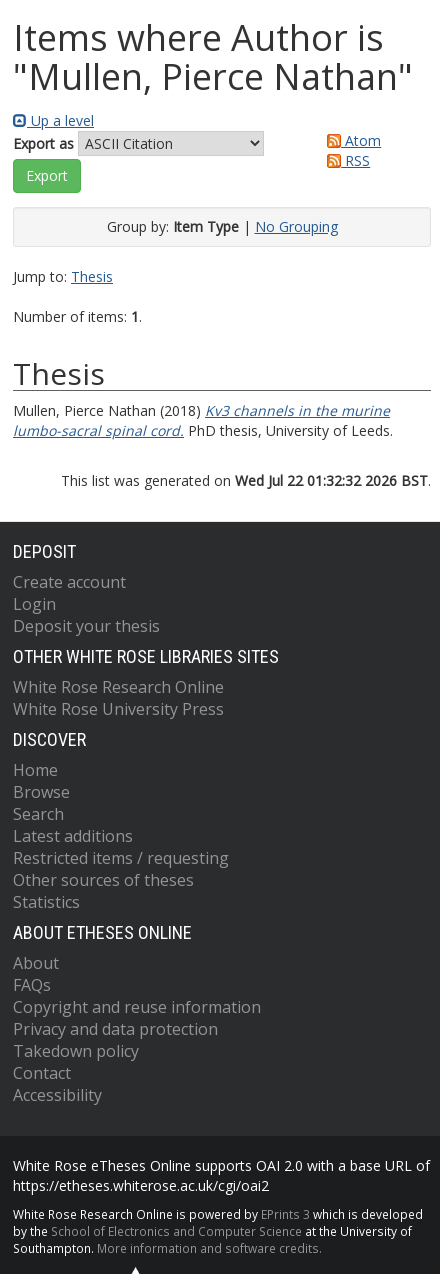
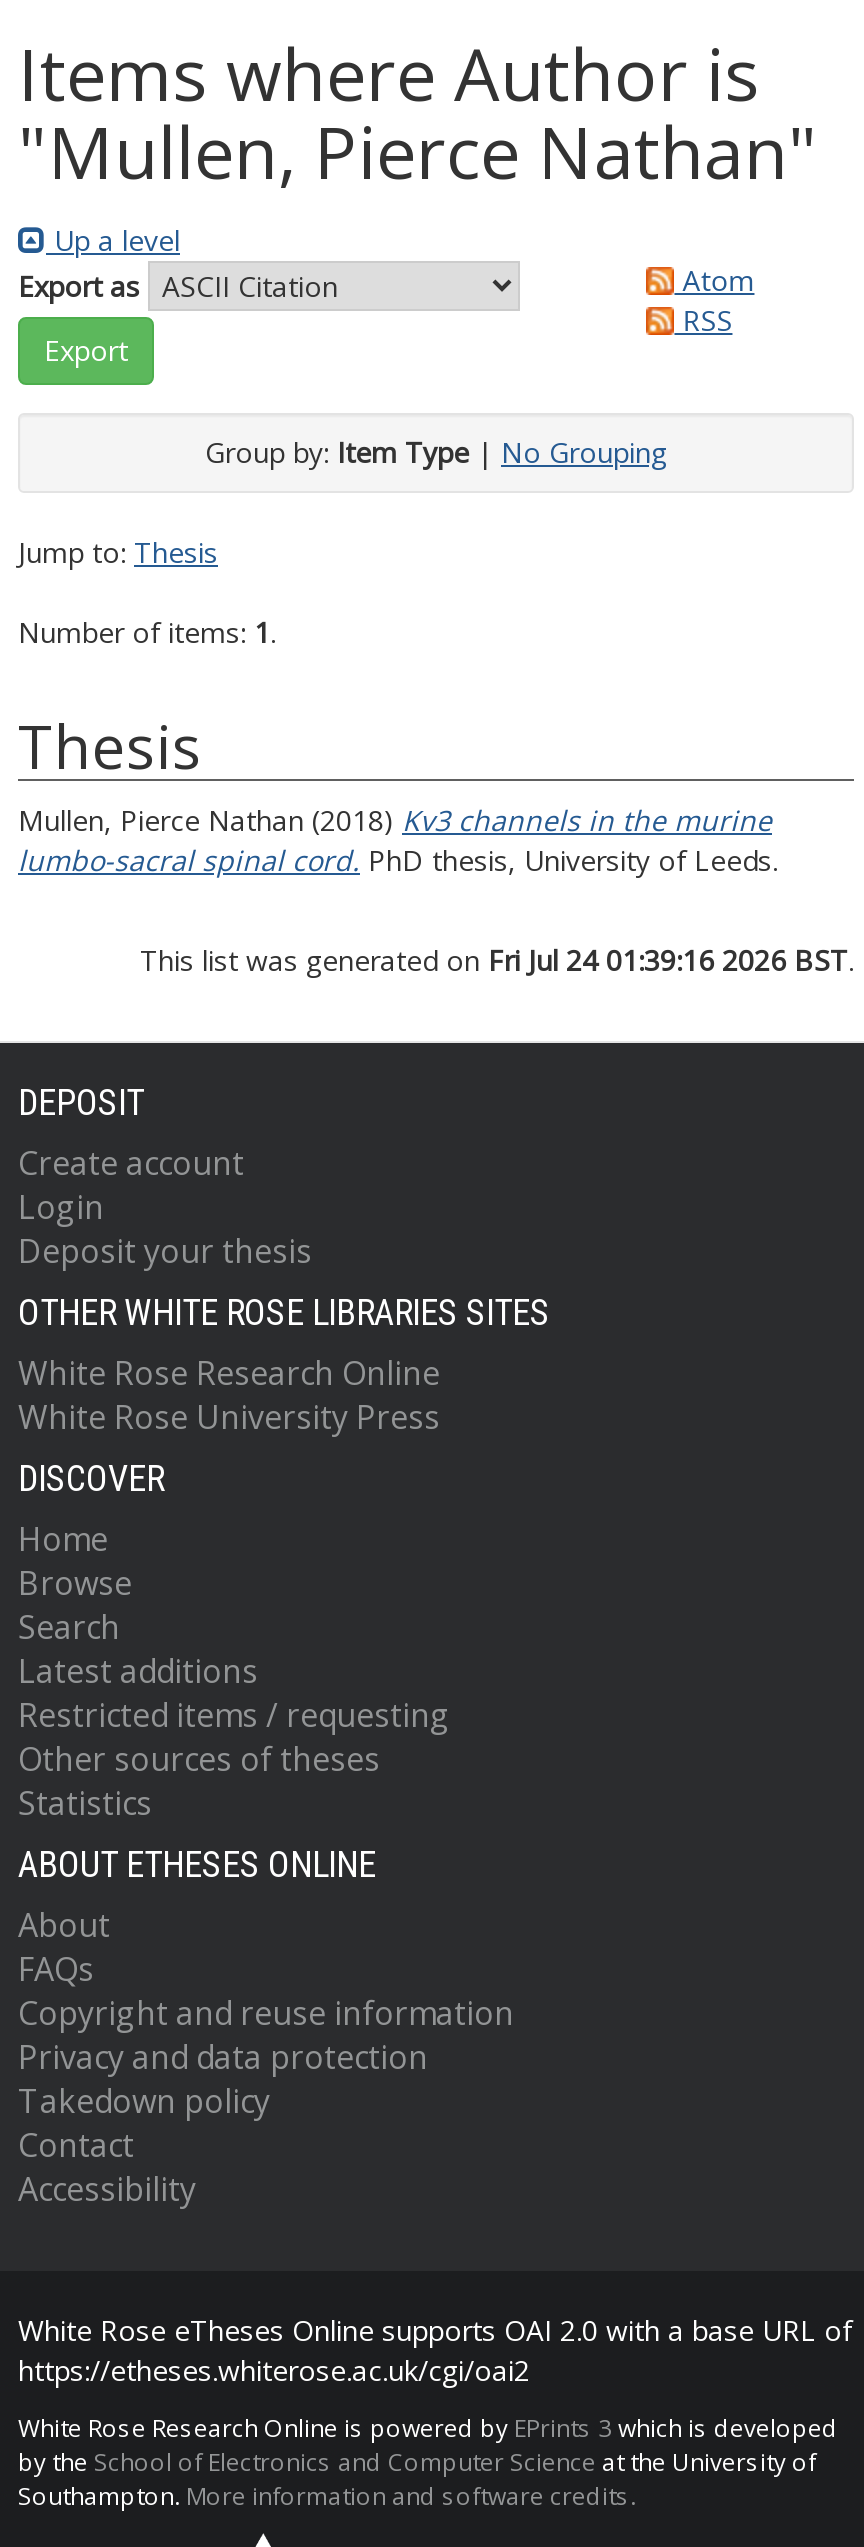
[61,471,431,490] This list was generated on Wed Jul 22 01:32:32 2026 BST. -> [140,941,854,979] This list was generated on Fri Jul 24 01:39:16 2026 BST.

